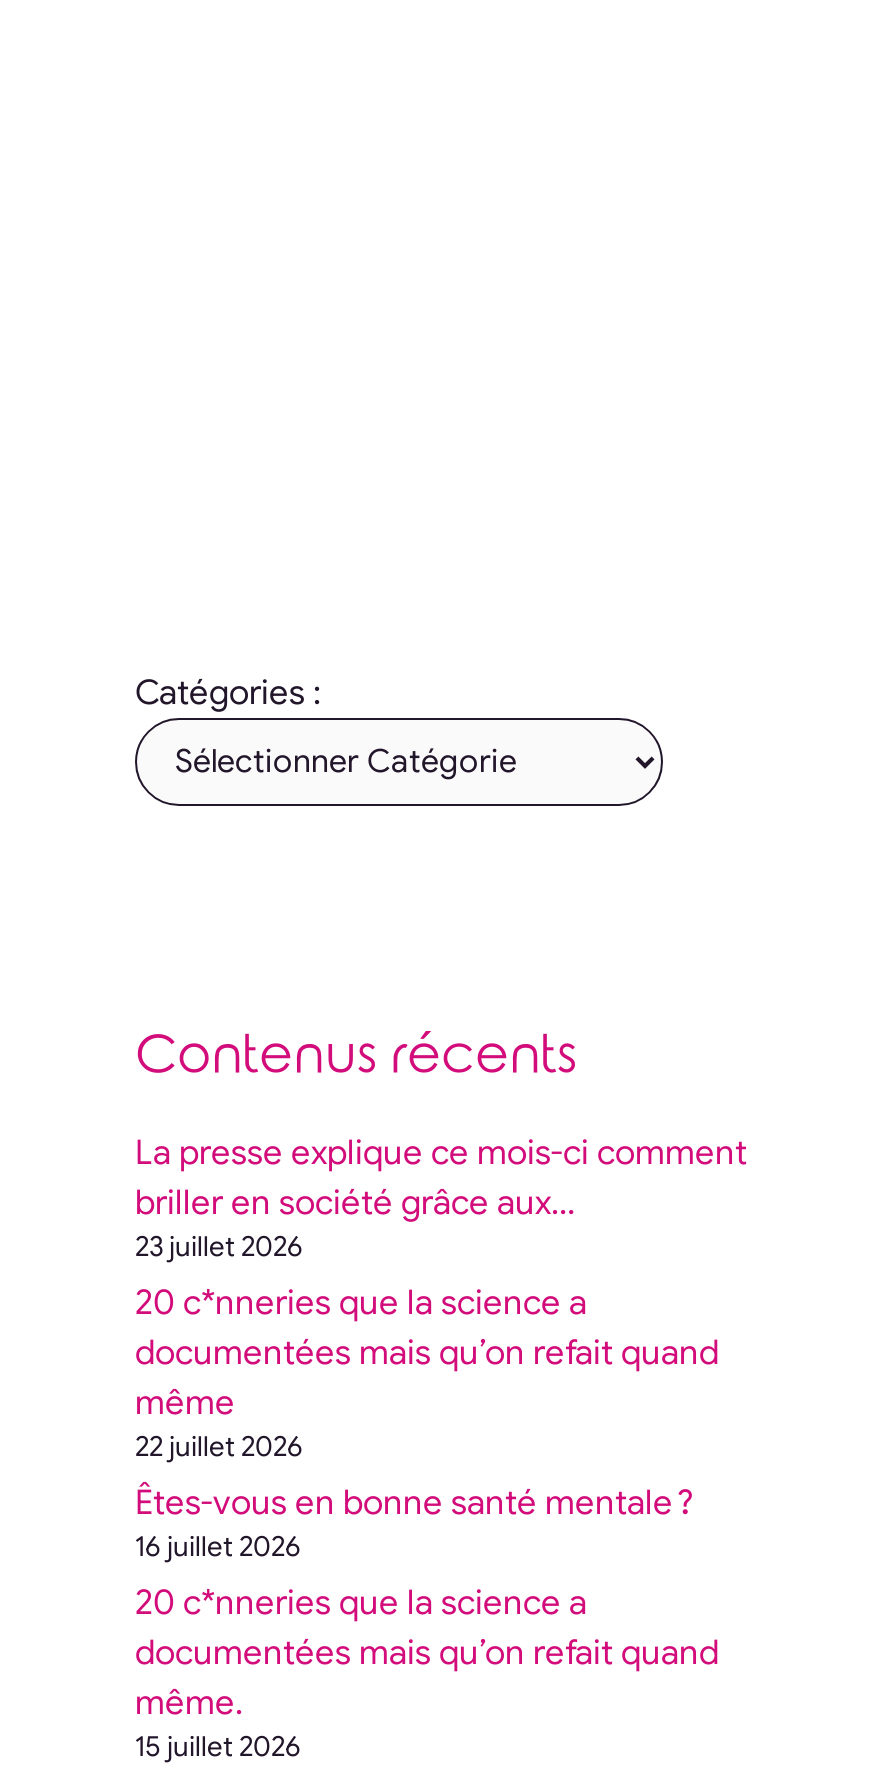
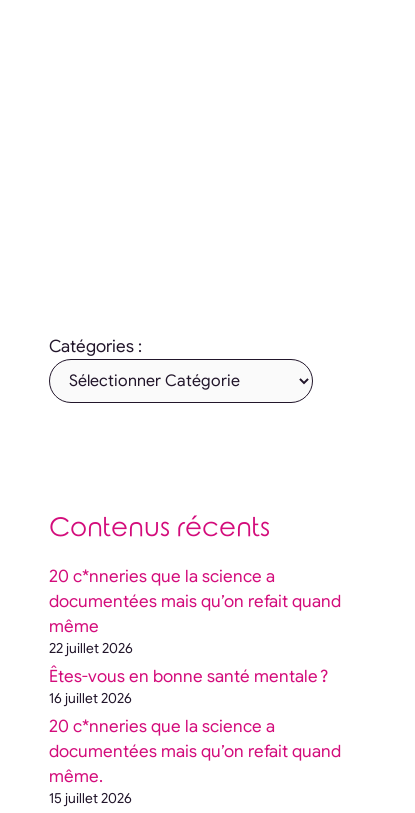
[135,1132,747,1264] La presse explique ce mois-ci comment | briller en société grâce aux… | 23 juillet 2026 -> none

